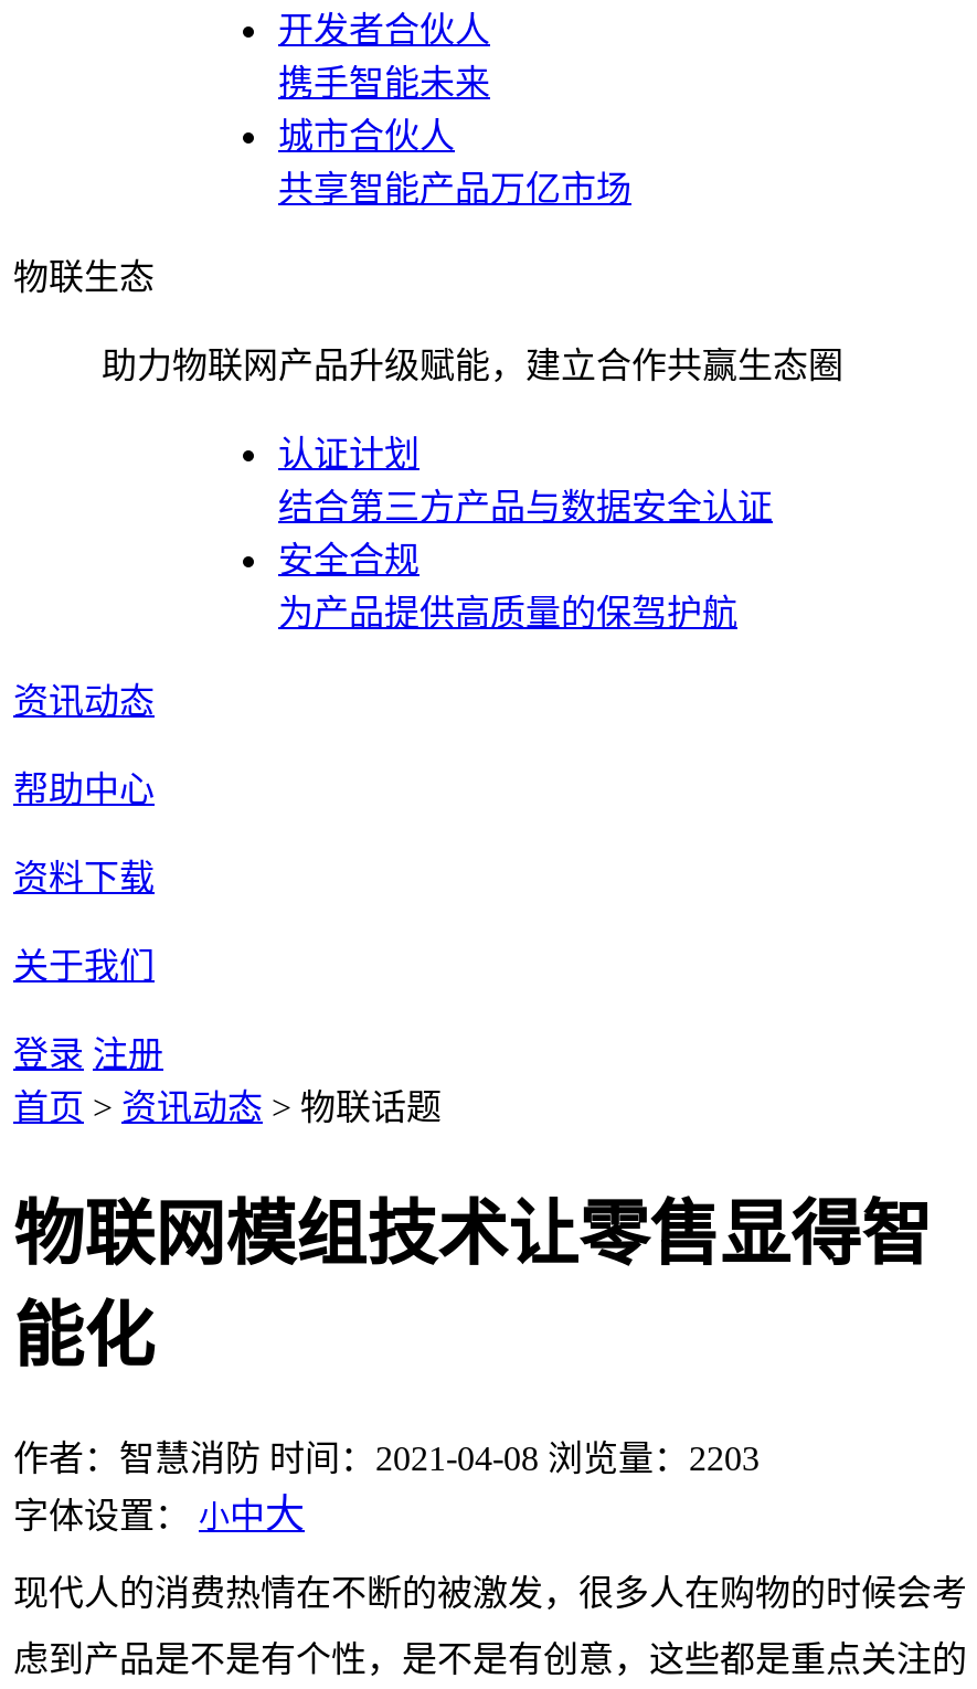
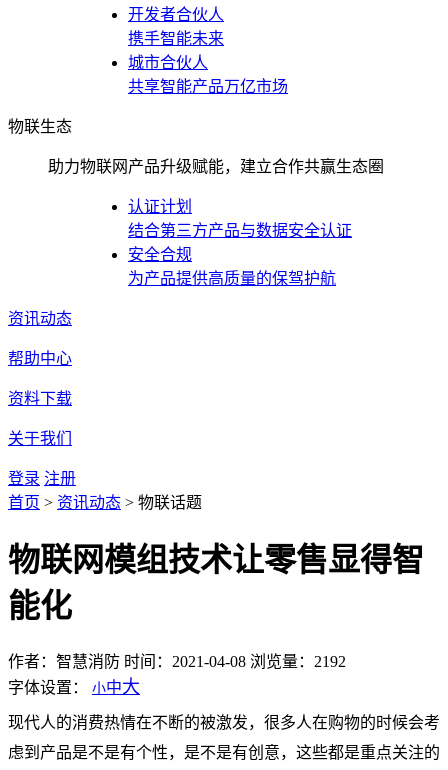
[13,1439,760,1477] 作者：智慧消防 时间：2021-04-08 浏览量：2203 -> [8,653,346,670] 作者：智慧消防 时间：2021-04-08 浏览量：2192

